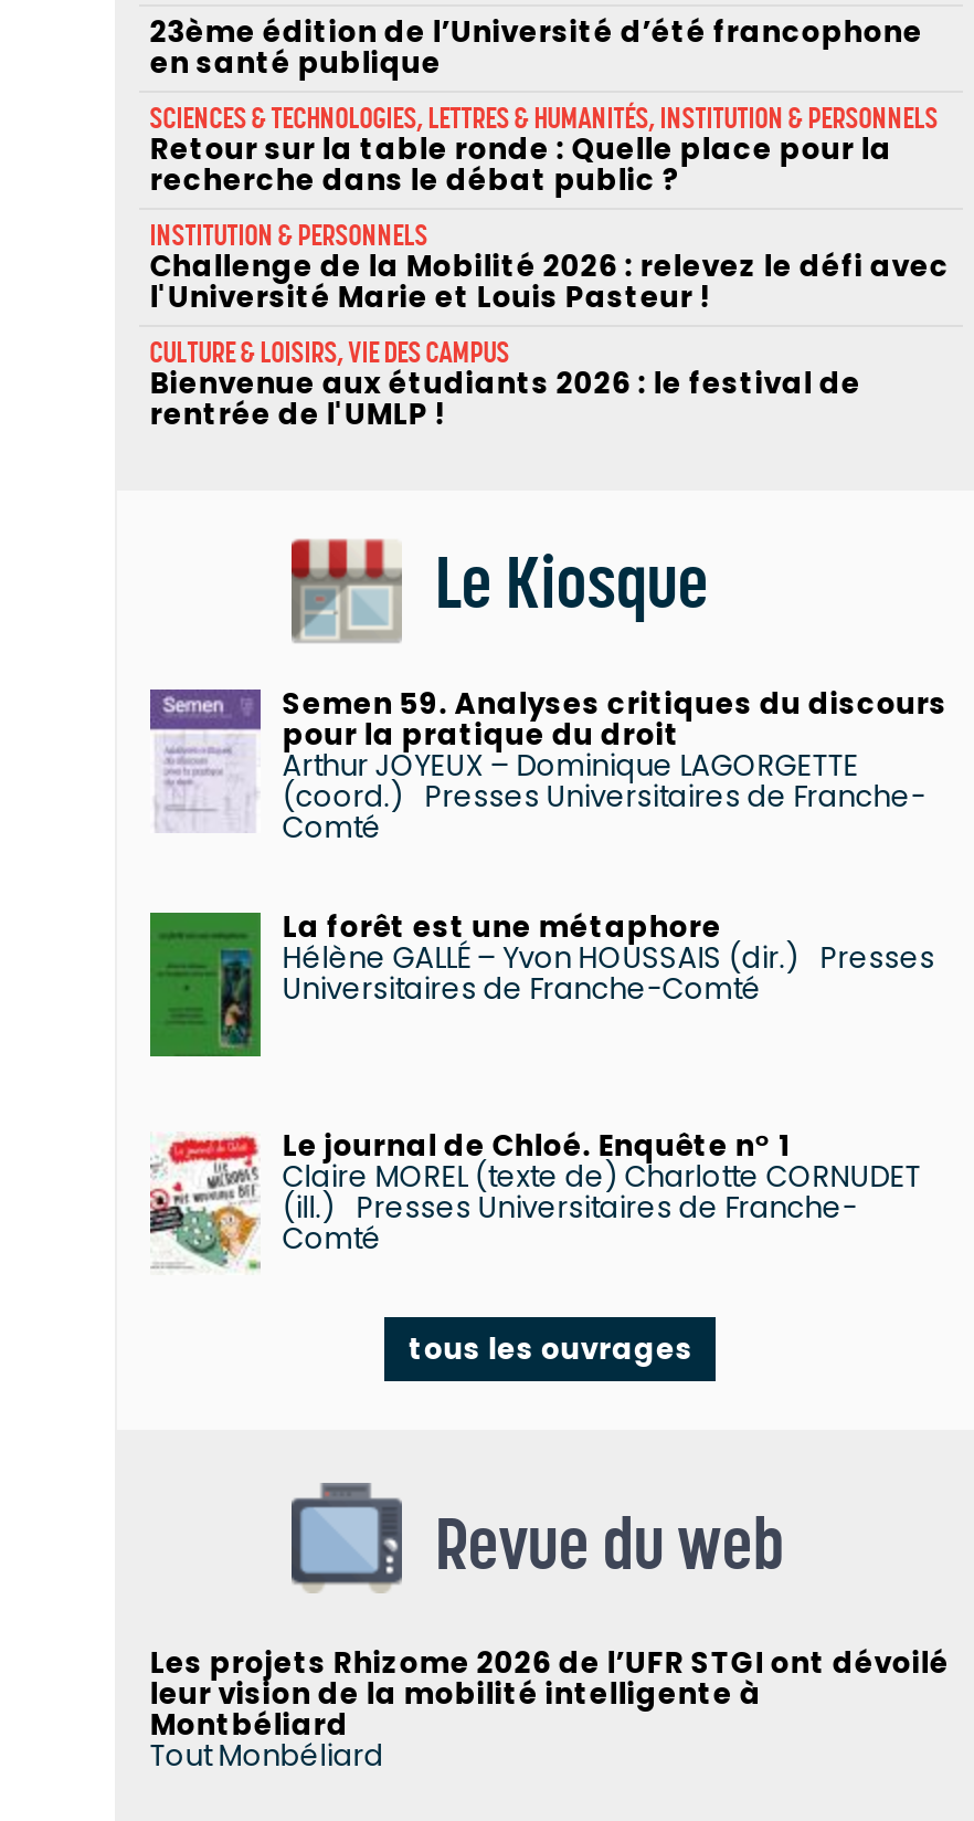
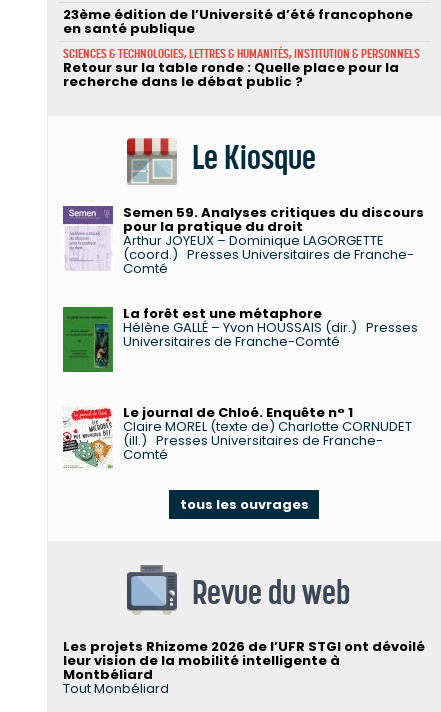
[150,219,949,435] INSTITUTION & PERSONNELS | Challenge de la Mobilité 2026 : relevez le défi avec | l'Université Marie et Louis Pasteur ! | CULTURE & LOISIRS, VIE DES CAMPUS | Bienvenue aux étudiants 2026 : le festival de | rentrée de l'UMLP ! -> none

